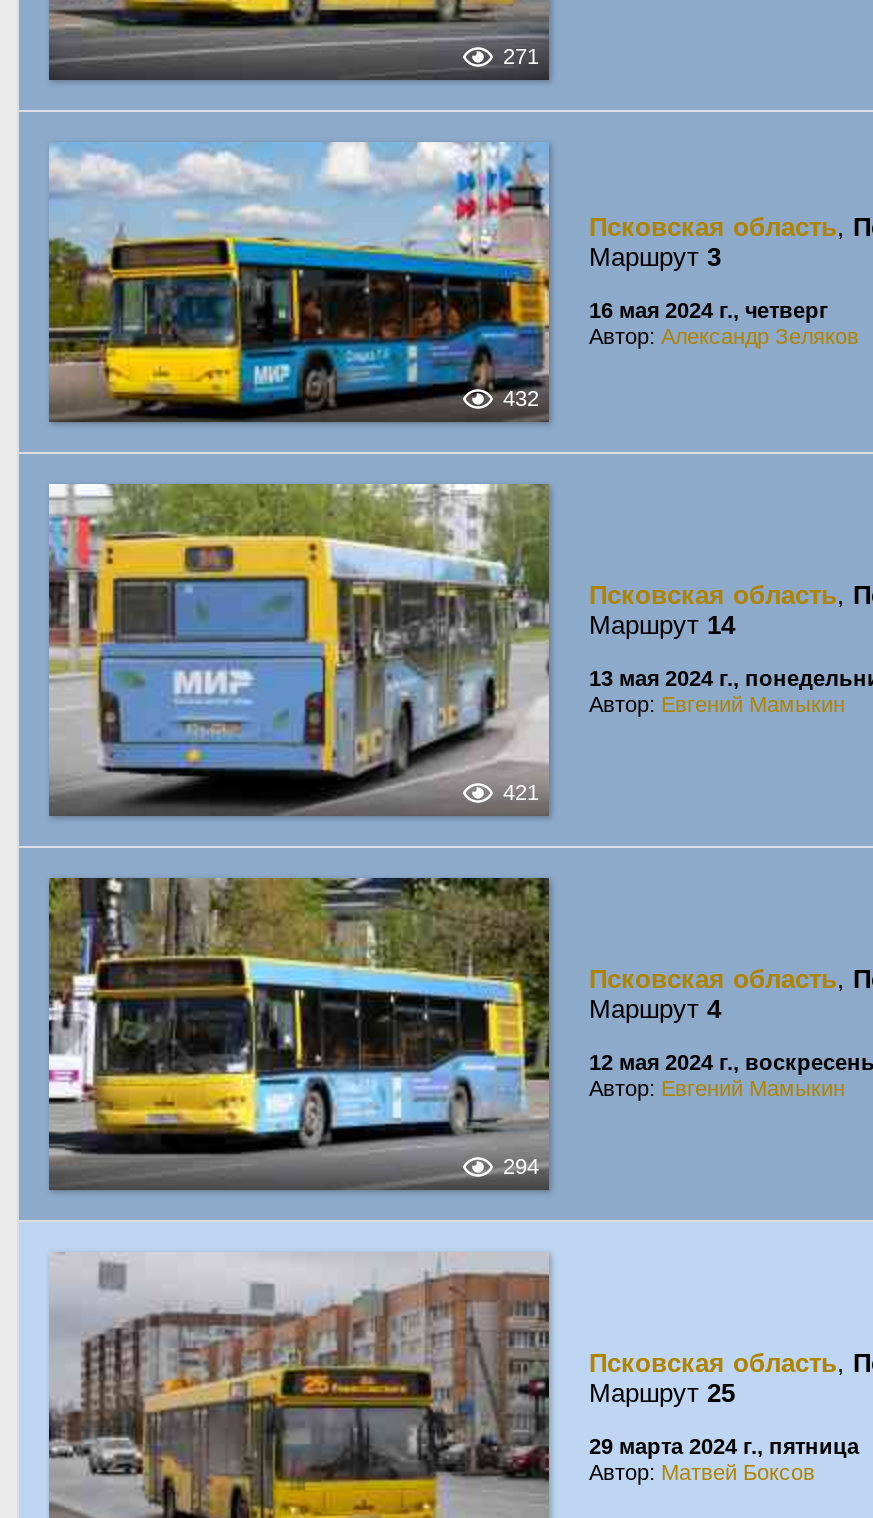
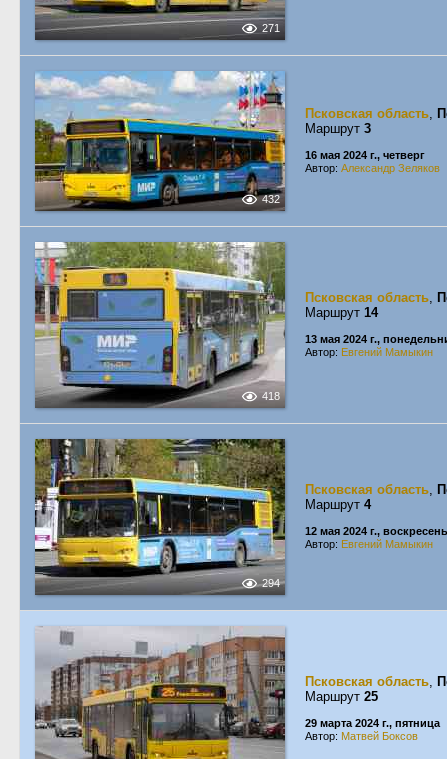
[503,780,539,804] 421 -> [262,390,280,402] 418

